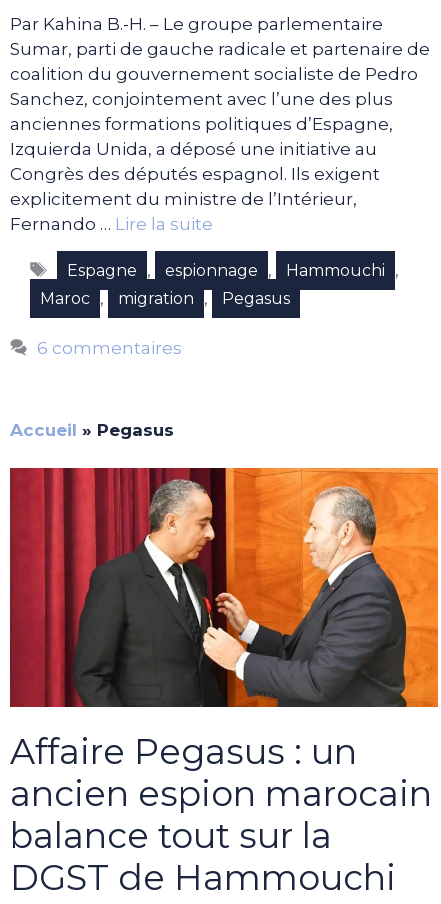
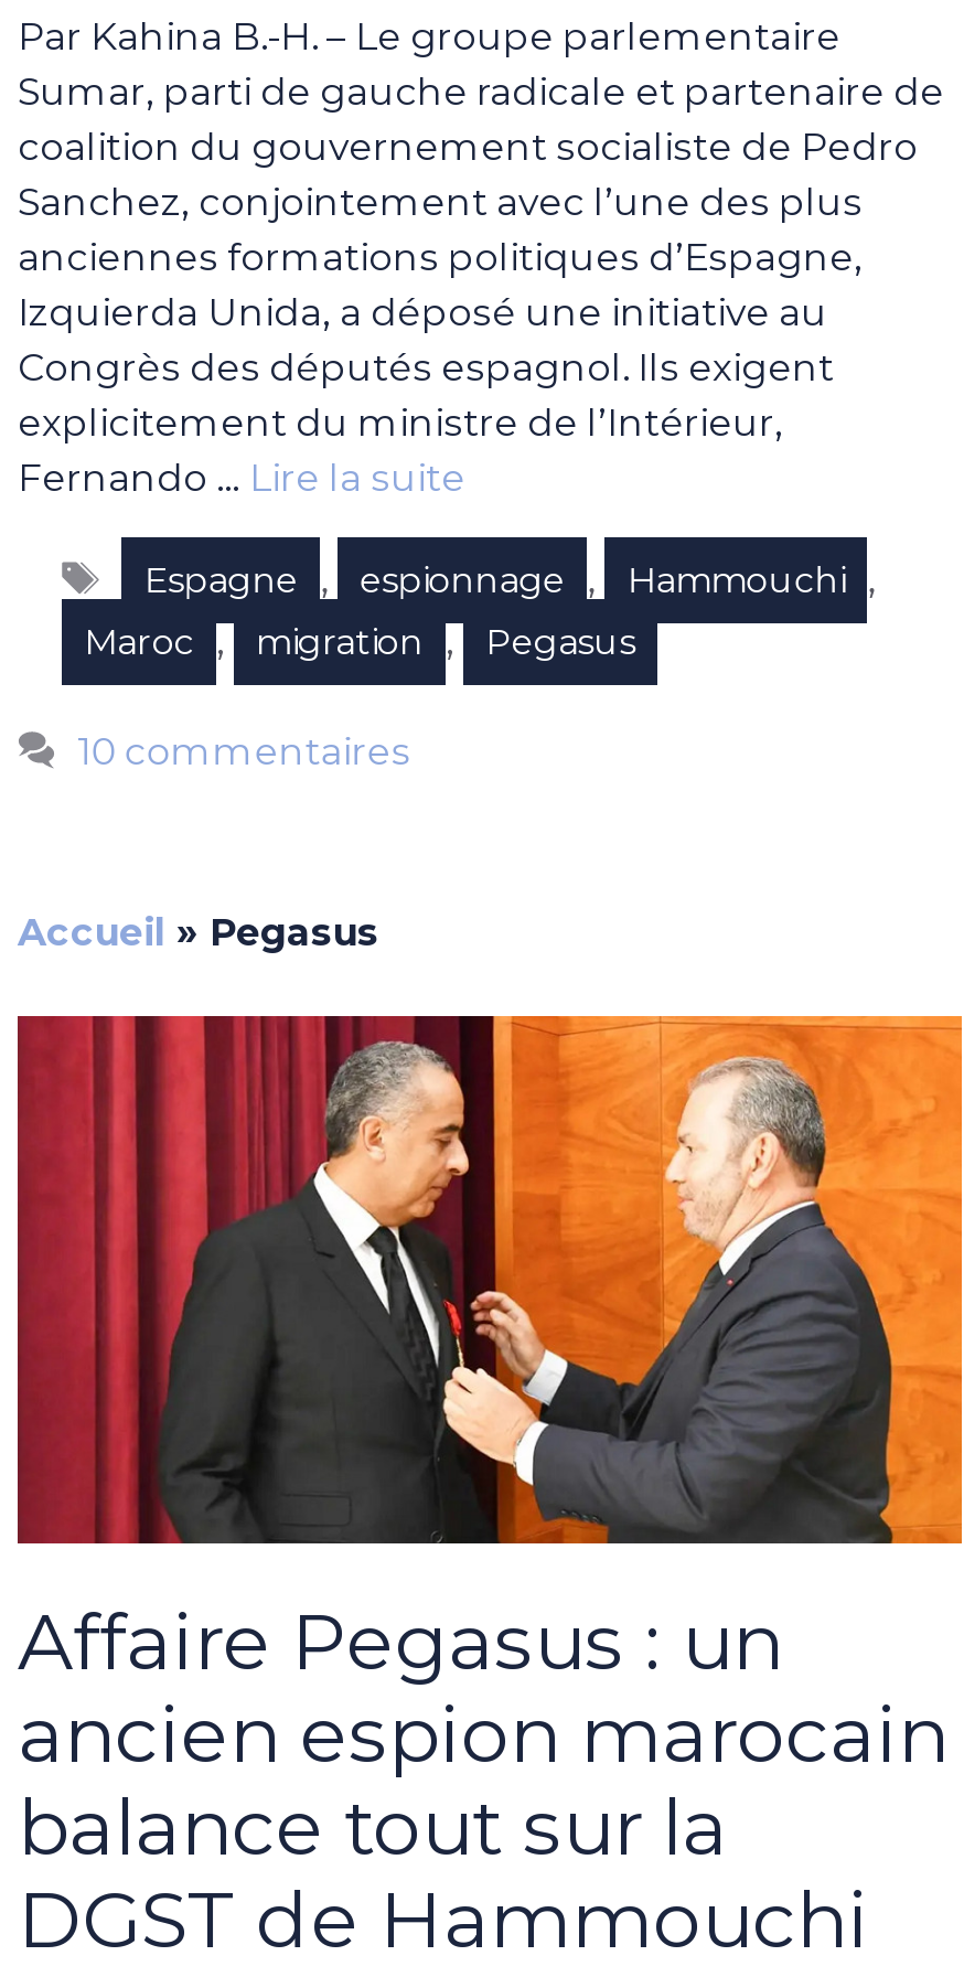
[37,338,182,358] 6 commentaires -> [78,729,411,773] 10 commentaires

